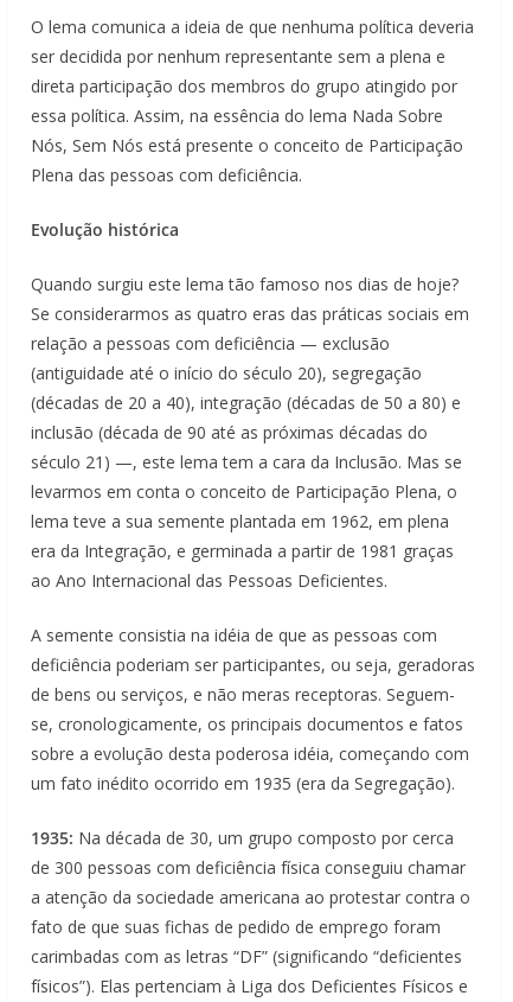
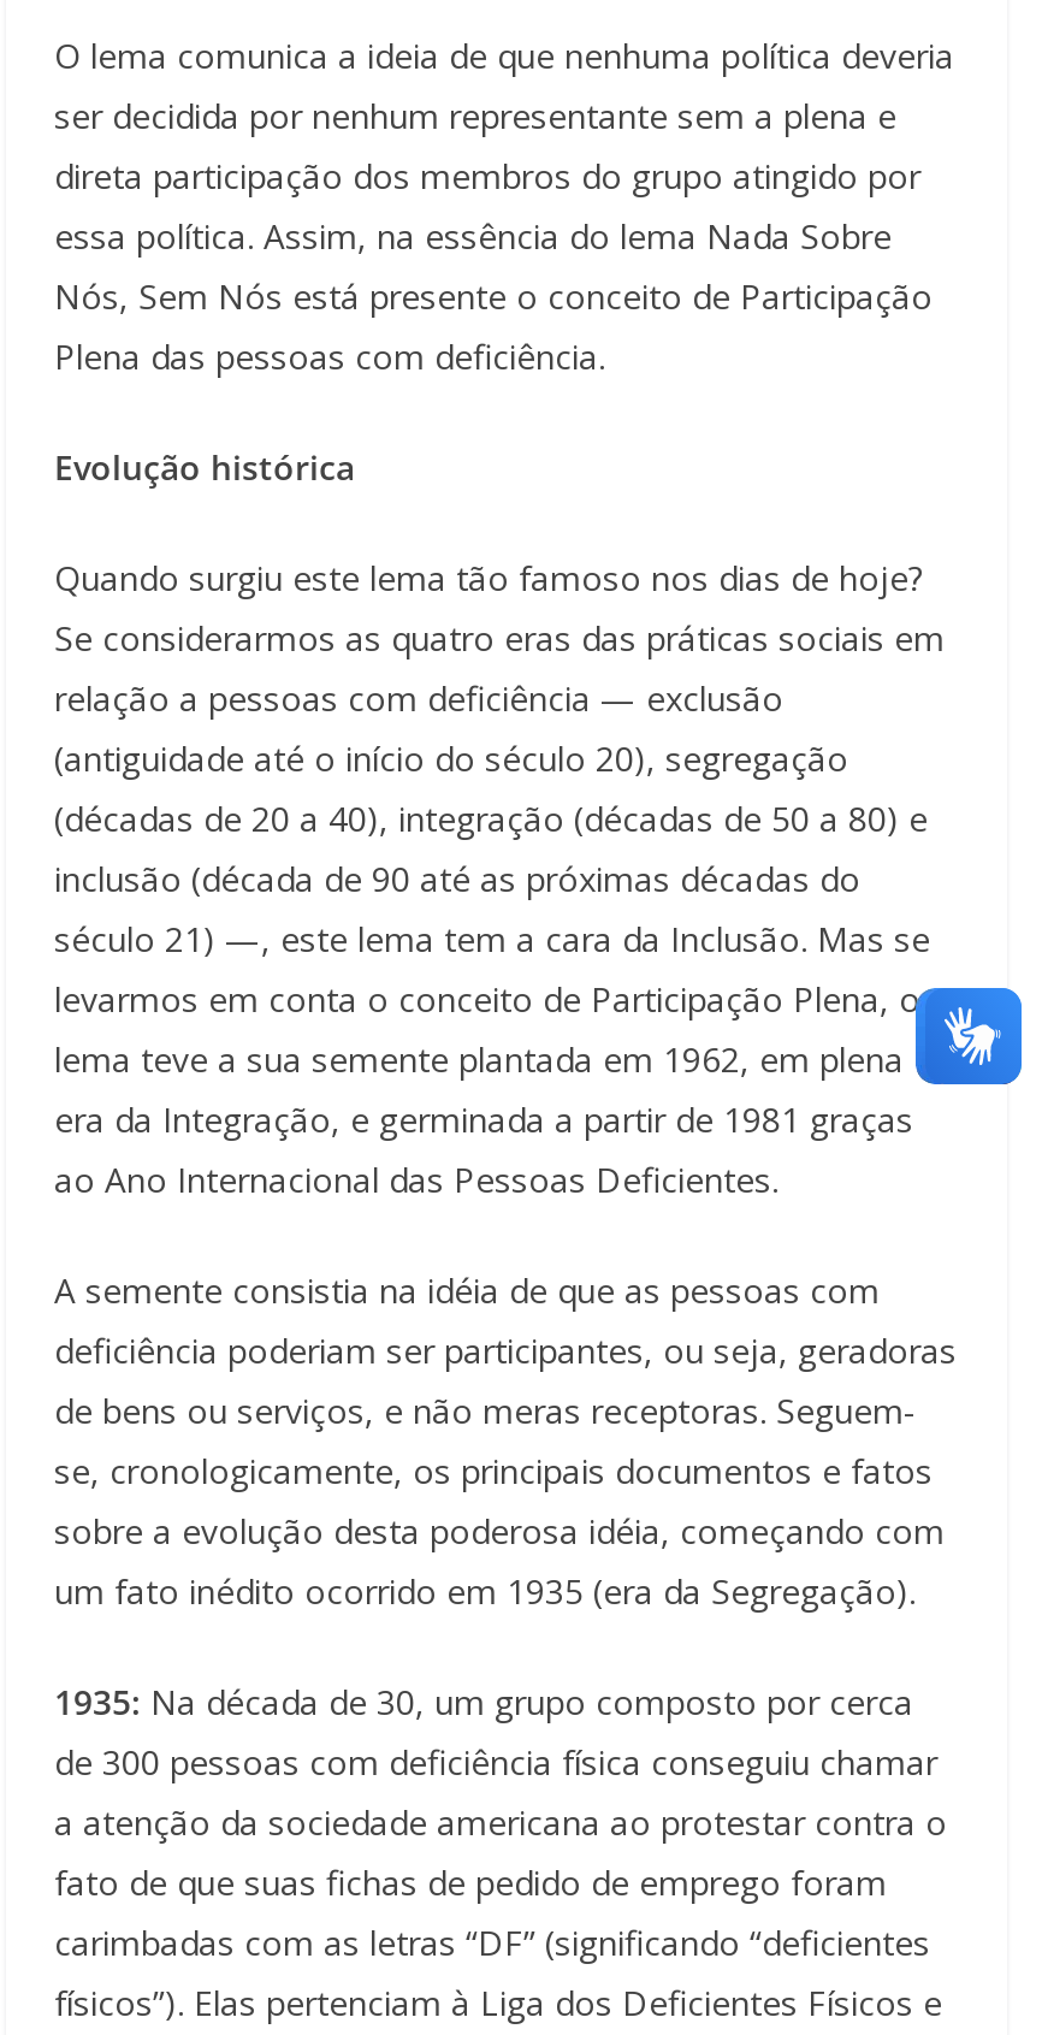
none -> [911,983,1026,1089] [image]

